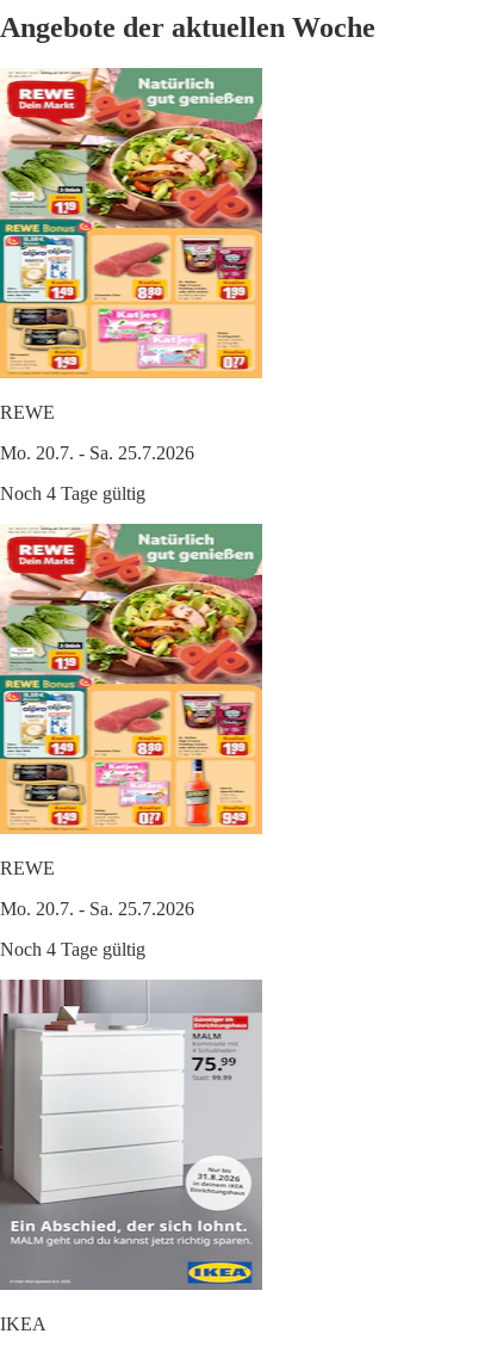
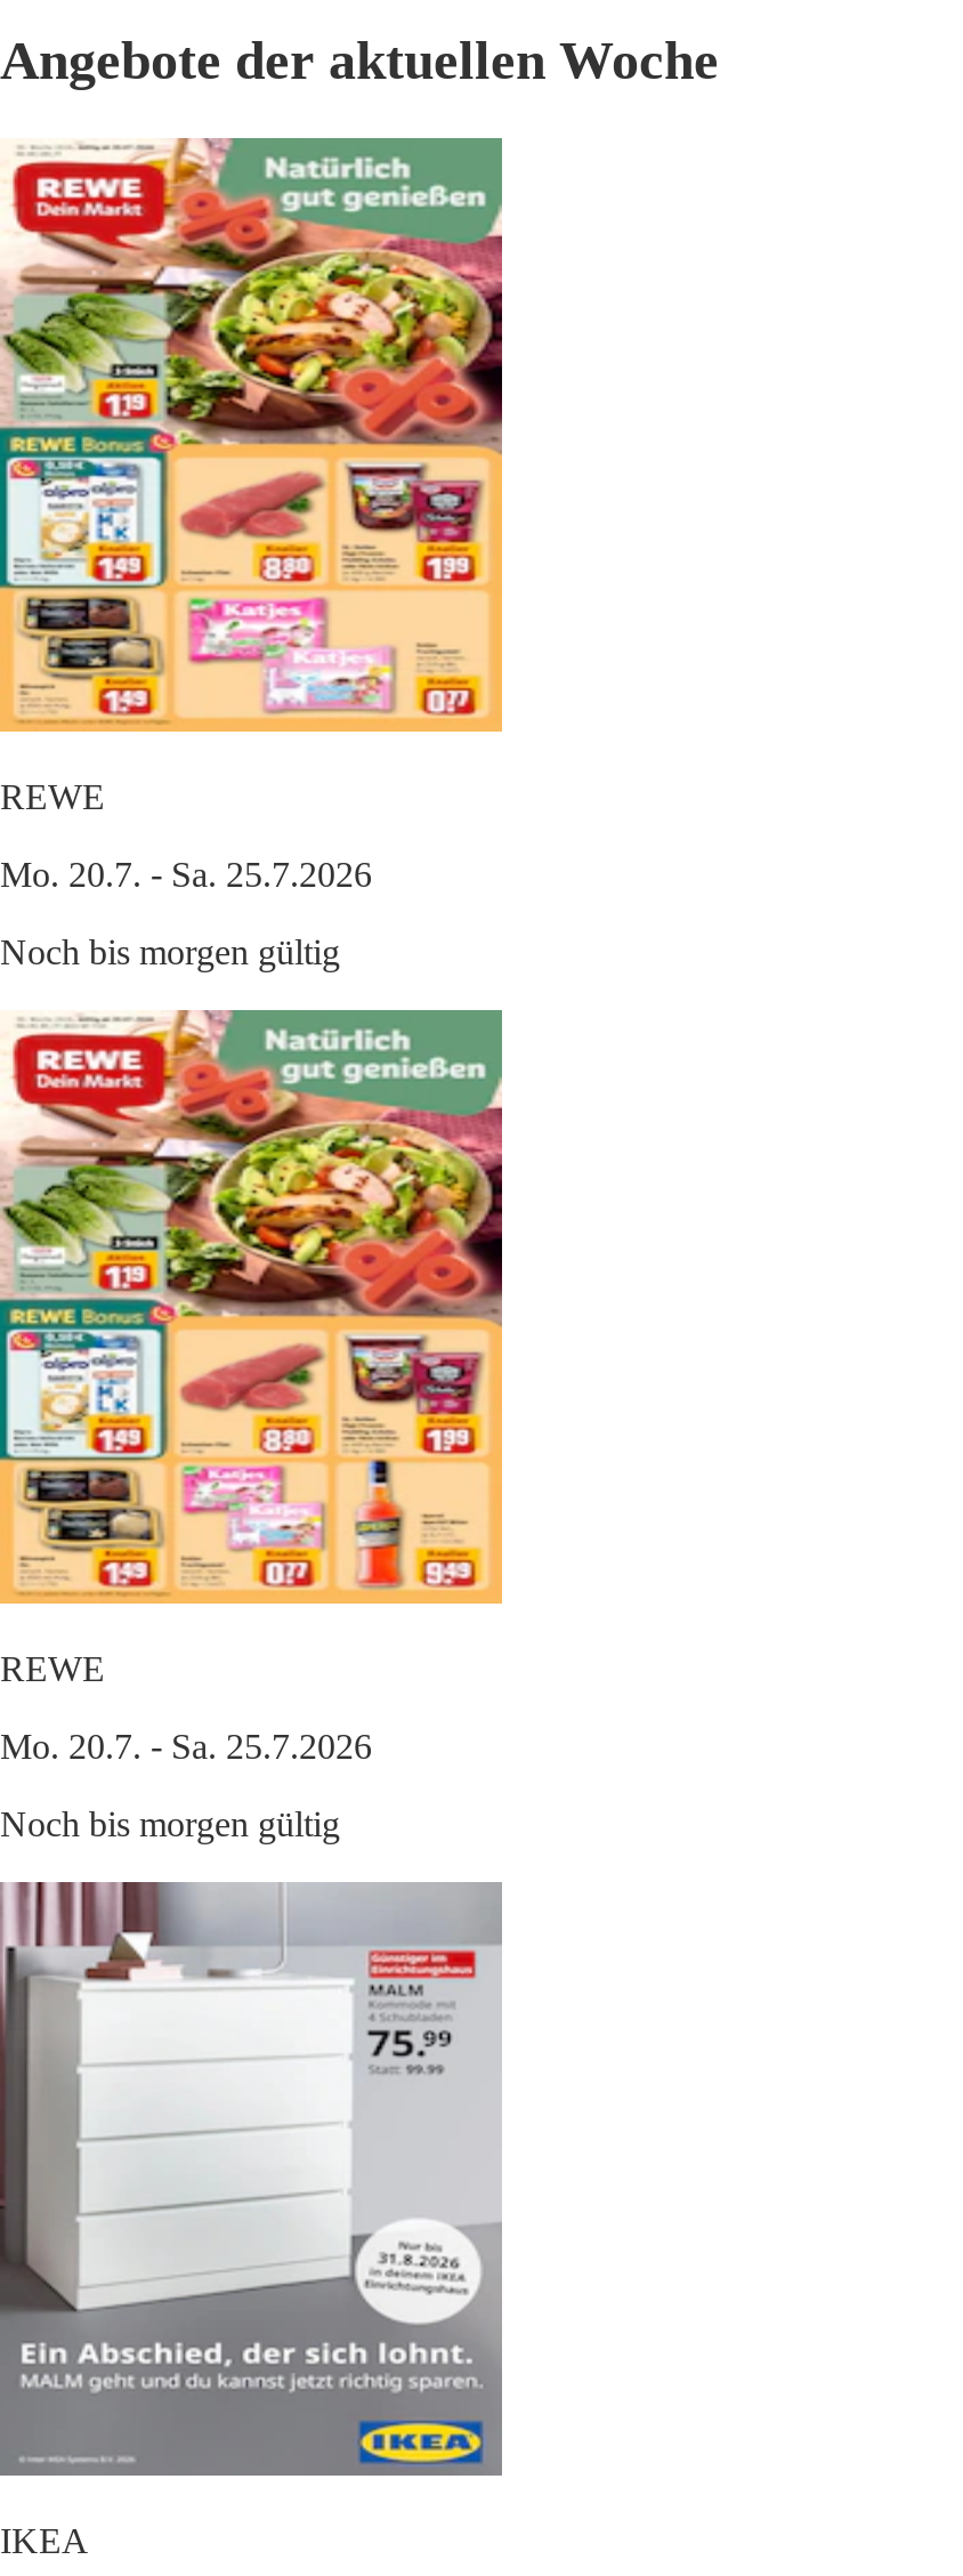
[0,483,145,503] Noch 4 Tage gültig -> [0,932,340,971] Noch bis morgen gültig
[0,939,145,959] Noch 4 Tage gültig -> [0,1804,340,1843] Noch bis morgen gültig

